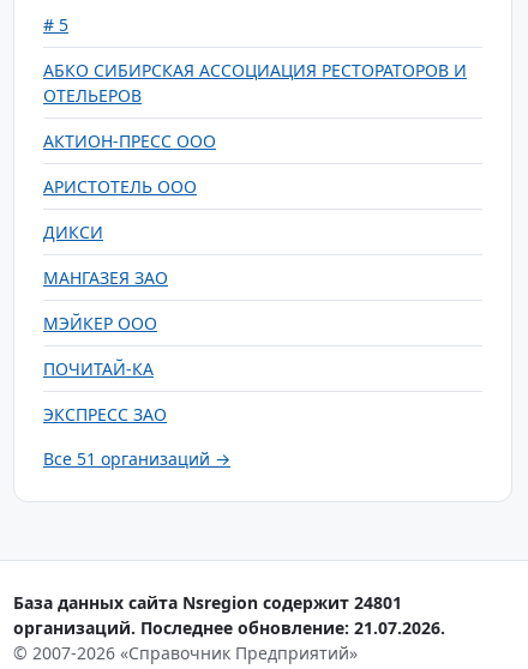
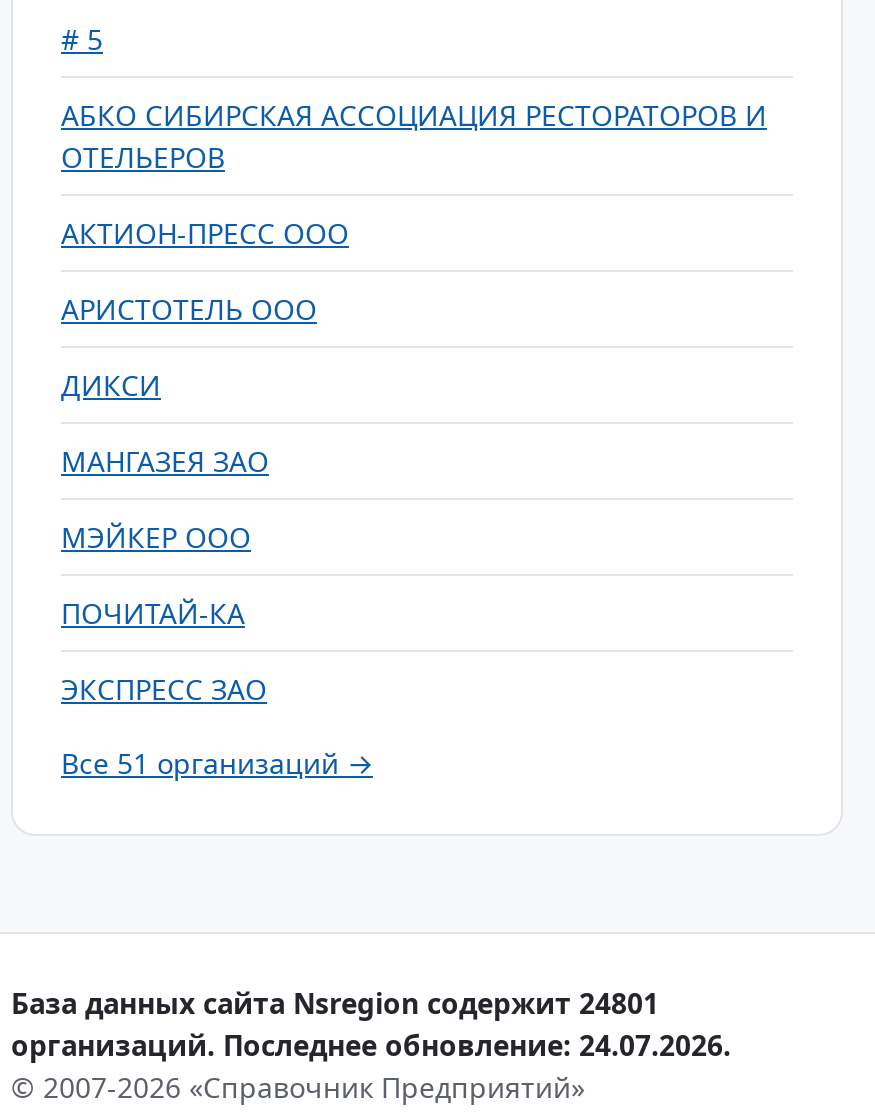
[13,616,445,639] организаций. Последнее обновление: 21.07.2026. -> [11,1026,731,1064] организаций. Последнее обновление: 24.07.2026.

